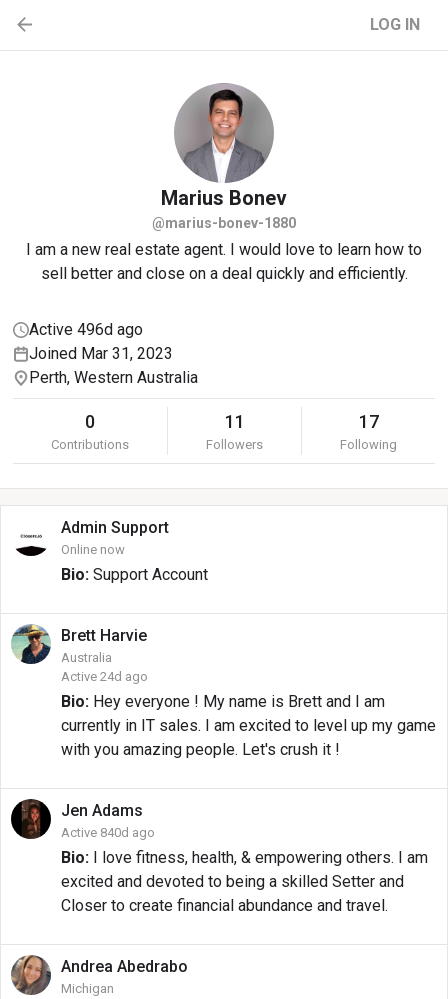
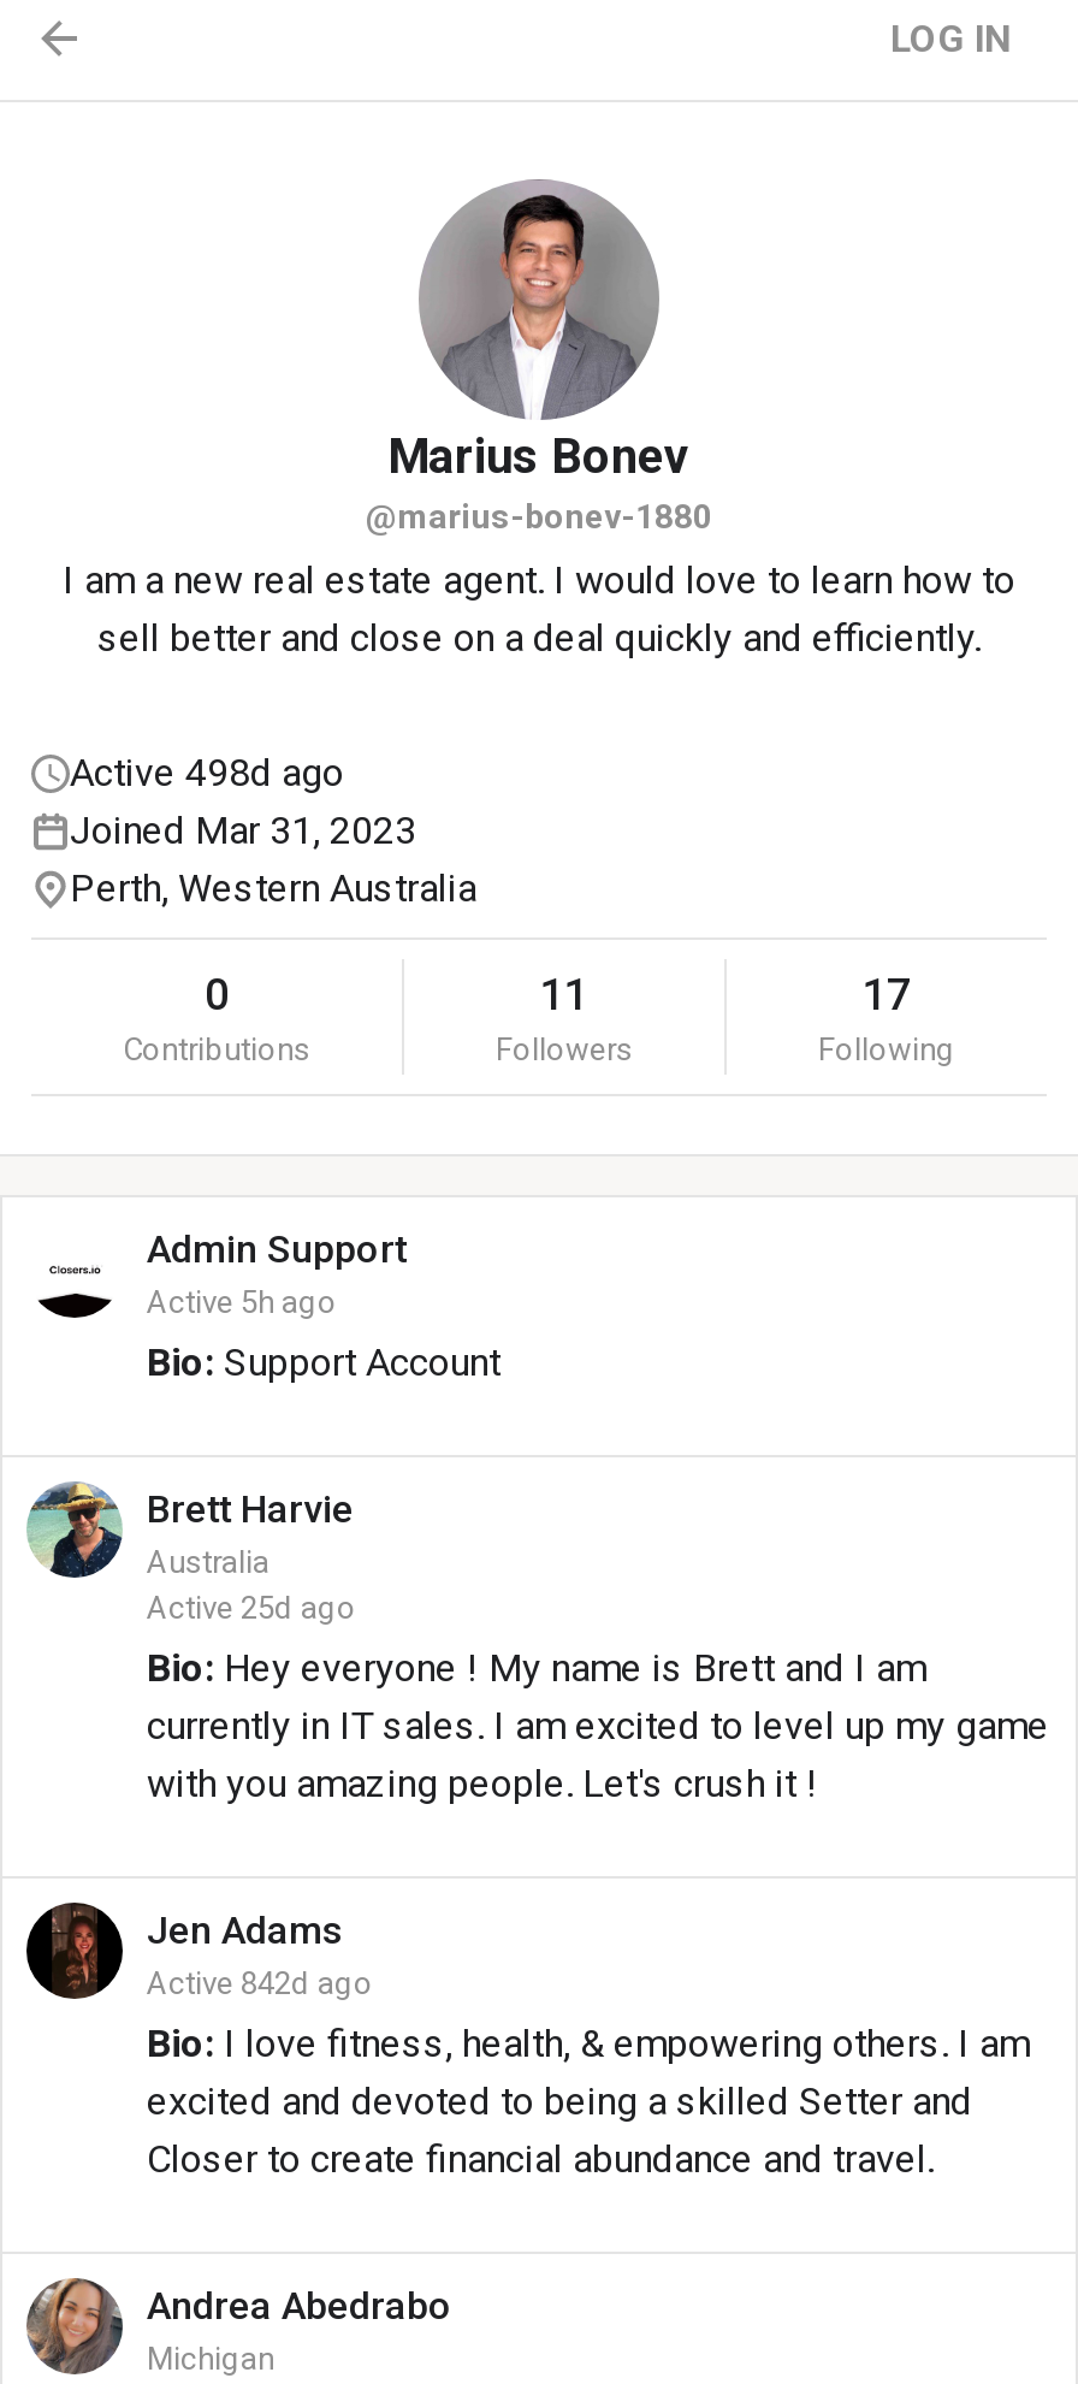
[29,320,143,339] Active 496d ago -> [70,750,344,795] Active 498d ago
[61,542,125,557] Online now -> [147,1284,337,1320] Active 5h ago
[61,669,148,684] Active 24d ago -> [147,1590,356,1626] Active 25d ago
[61,825,155,840] Active 840d ago -> [147,1965,373,2001] Active 842d ago

